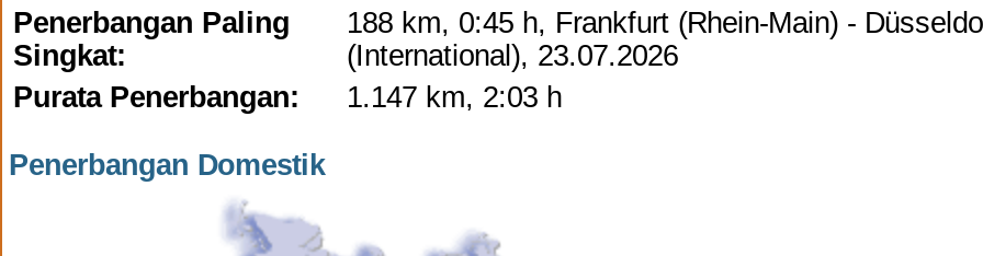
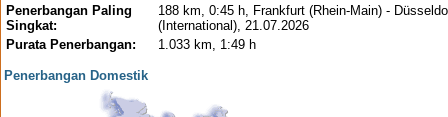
[347,39,678,72] (International), 23.07.2026 -> [158,18,309,33] (International), 21.07.2026
[13,81,562,114] Purata Penerbangan: 1.147 km, 2:03 h -> [6,37,256,52] Purata Penerbangan: 1.033 km, 1:49 h

